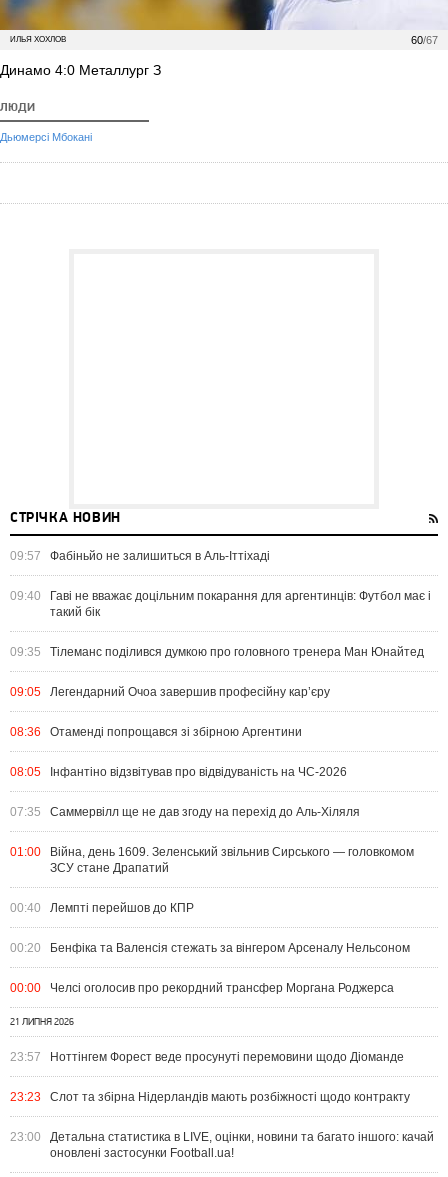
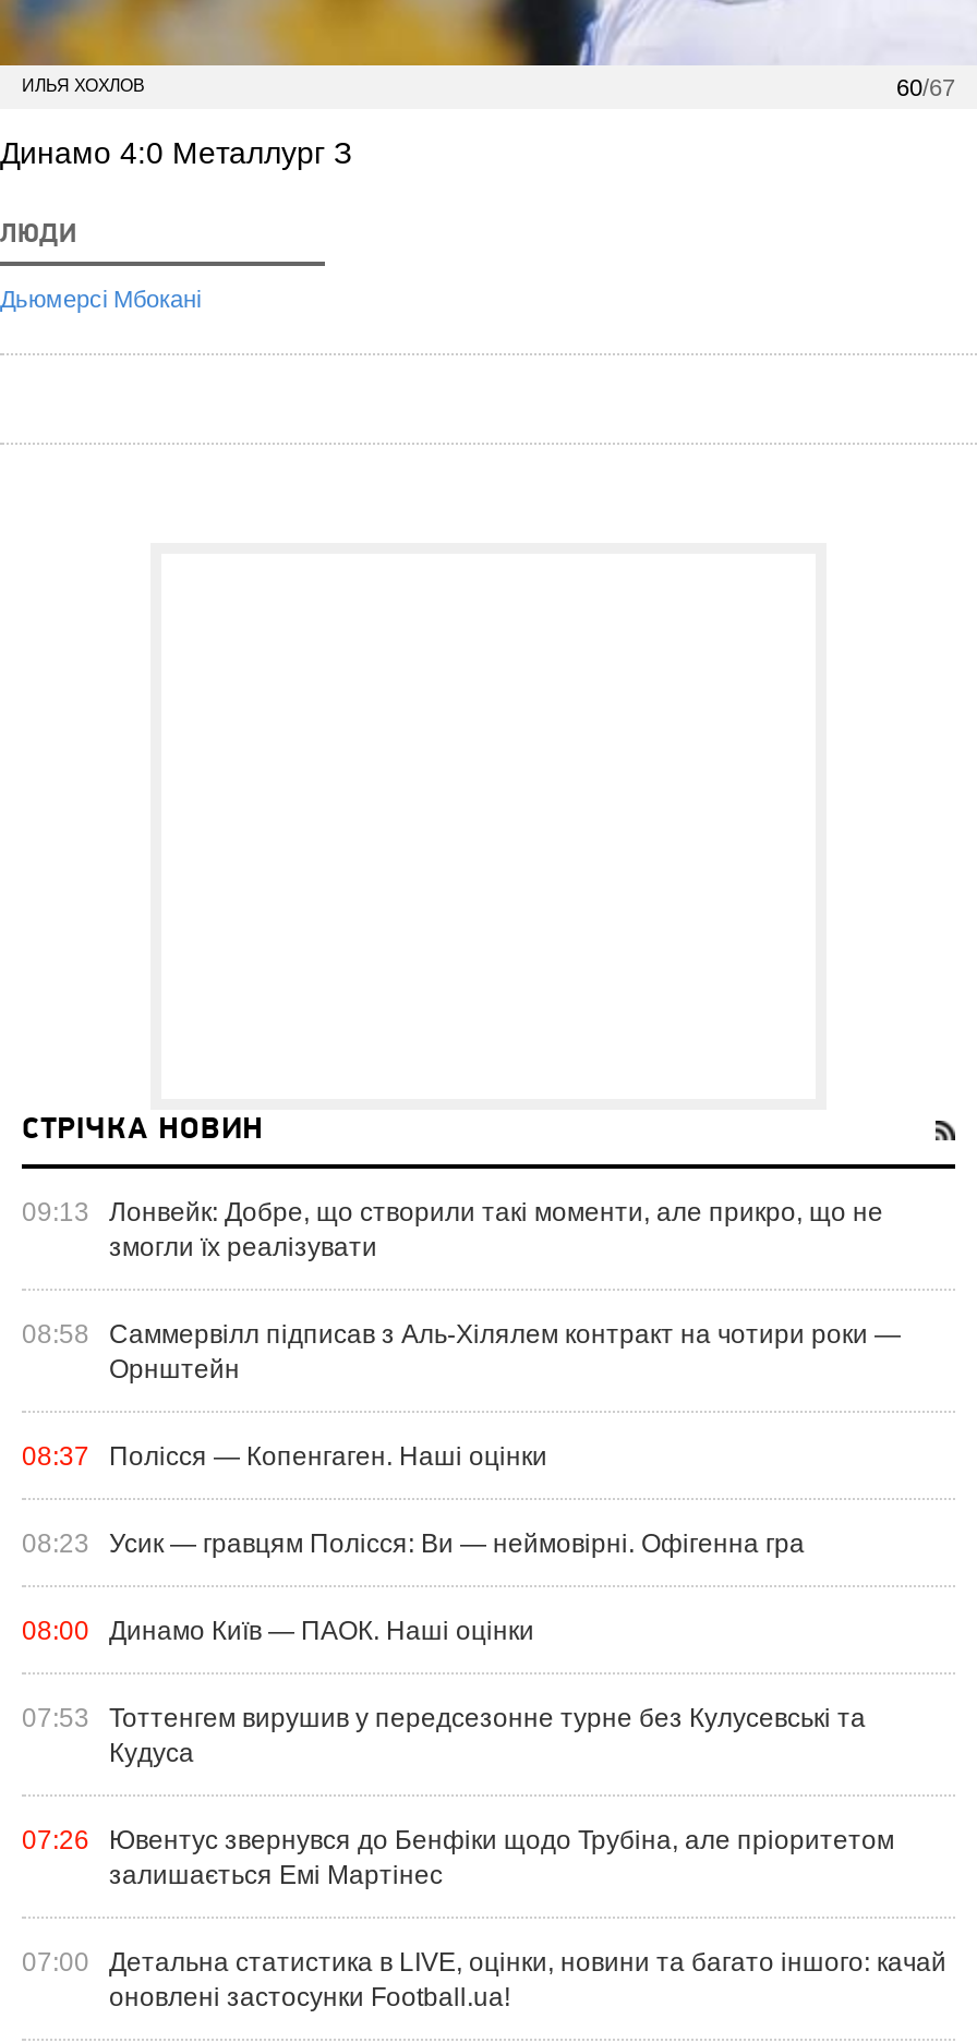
[10,549,431,1144] 09:57 | Фабіньйо не залишиться в Аль-Іттіхаді | 09:40 | Гаві не вважає доцільним покарання для аргентинців: Футбол має і | такий бік | 09:35 | Тілеманс поділився думкою про головного тренера Ман Юнайтед | 09:05 | Легендарний Очоа завершив професійну кар’єру | 08:36 | Отаменді попрощався зі збірною Аргентини | 08:05 | Інфантіно відзвітував про відвідуваність на ЧС-2026 | 07:35 | Саммервілл ще не дав згоду на перехід до Аль-Хіляля | 01:00 | Війна, день 1609. Зеленський звільнив Сирського — головкомом | ЗСУ стане Драпатий | 00:40 | Лемпті перейшов до КПР | 00:20 | Бенфіка та Валенсія стежать за вінгером Арсеналу Нельсоном | 00:00 | Челсі оголосив про рекордний трансфер Моргана Роджерса | 21 ЛИПНЯ 2026 | 23:57 | Ноттінгем Форест веде просунуті перемовини щодо Діоманде | 23:23 | Слот та збірна Нідерландів мають розбіжності щодо контракту | 23:00 -> [22,1197,901,1978] 09:13 | Лонвейк: Добре, що створили такі моменти, але прикро, що не | змогли їх реалізувати | 08:58 | Саммервілл підписав з Аль-Хілялем контракт на чотири роки — | Орнштейн | 08:37 | Полісся — Копенгаген. Наші оцінки | 08:23 | Усик — гравцям Полісся: Ви — неймовірні. Офігенна гра | 08:00 | Динамо Київ — ПАОК. Наші оцінки | 07:53 | Тоттенгем вирушив у передсезонне турне без Кулусевські та | Кудуса | 07:26 | Ювентус звернувся до Бенфіки щодо Трубіна, але пріоритетом | залишається Емі Мартінес | 07:00

